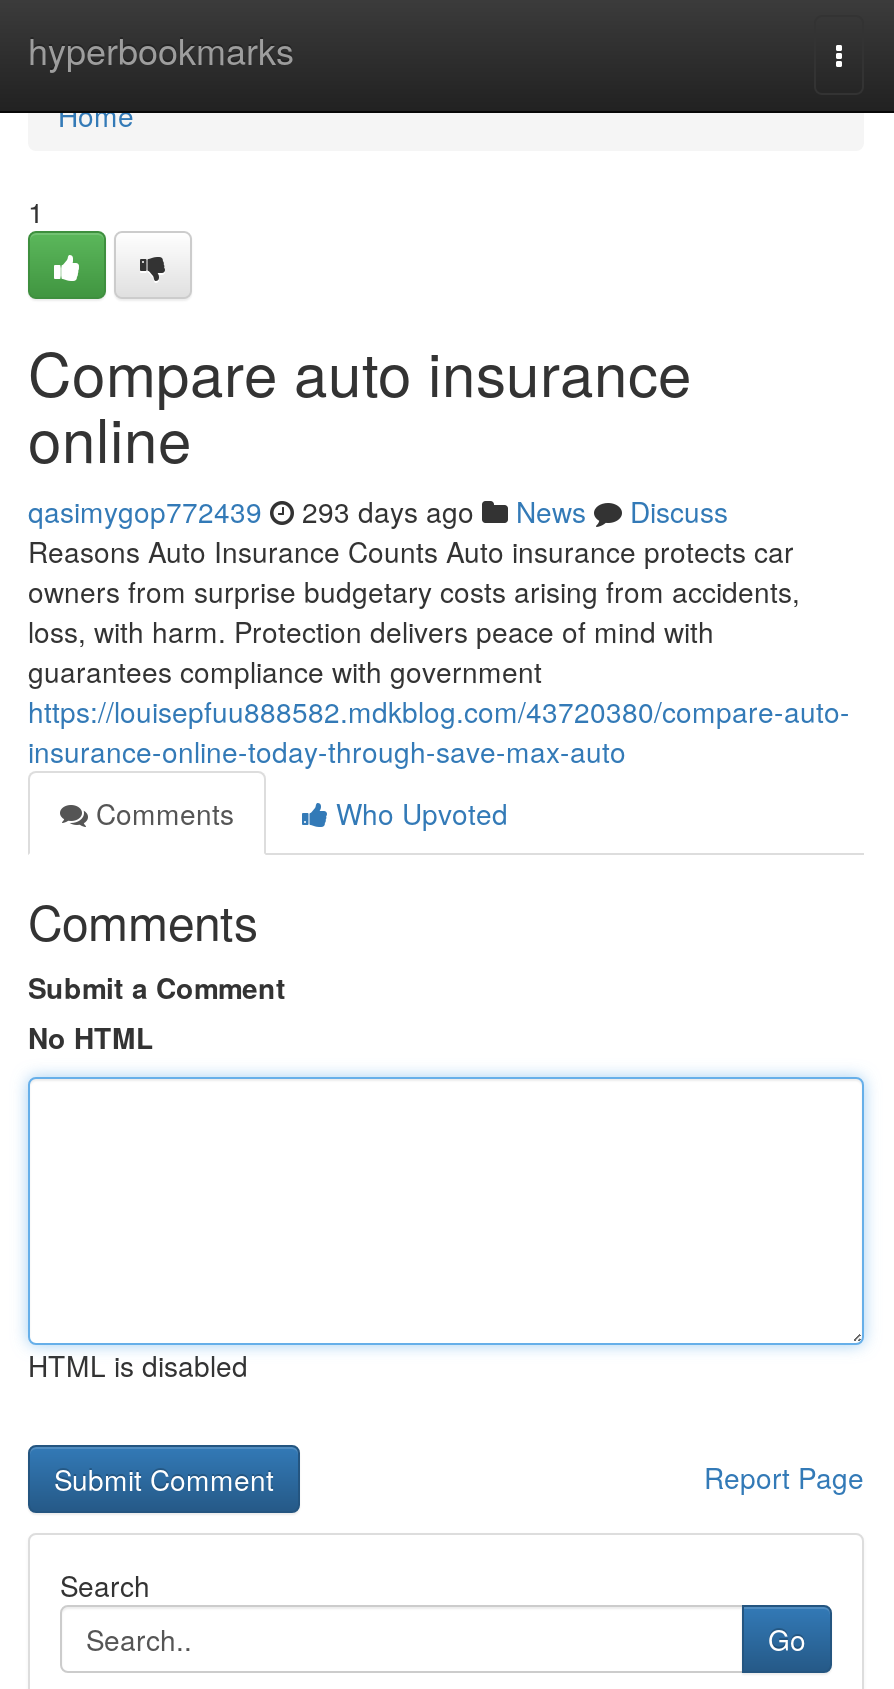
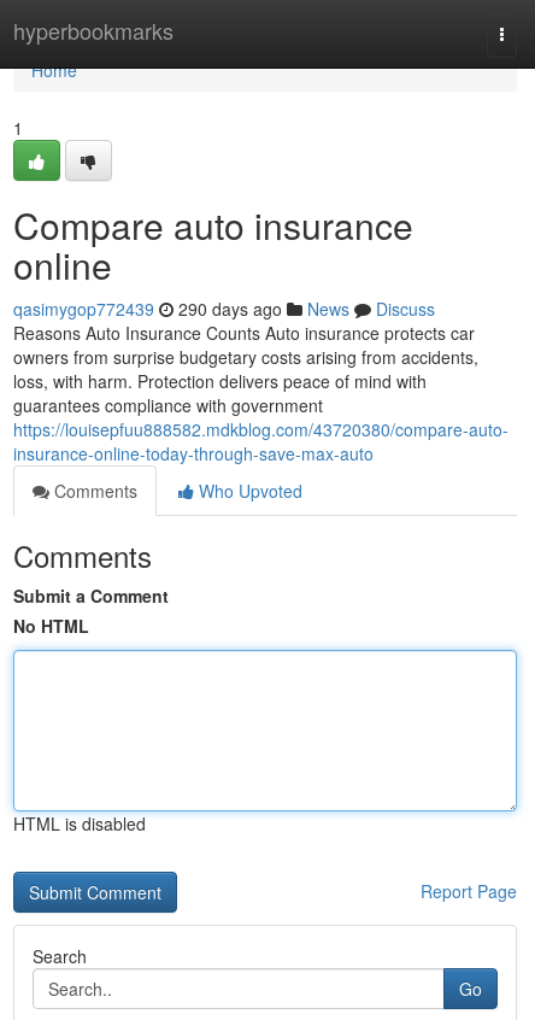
[28,491,728,531] qasimygop772439 293 days ago News Discuss -> [13,297,435,321] qasimygop772439 290 days ago News Discuss

